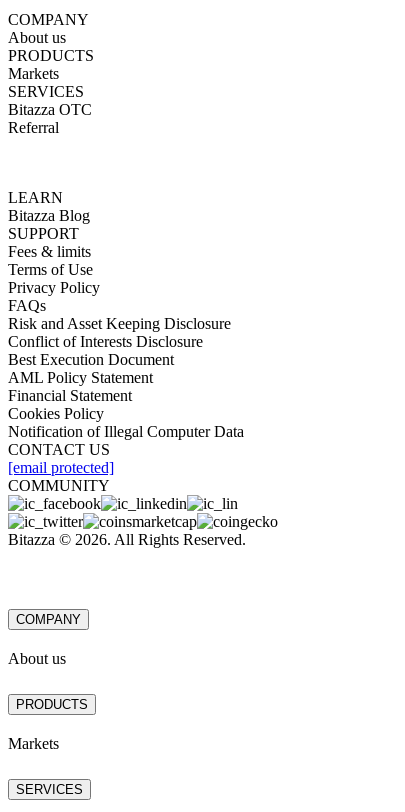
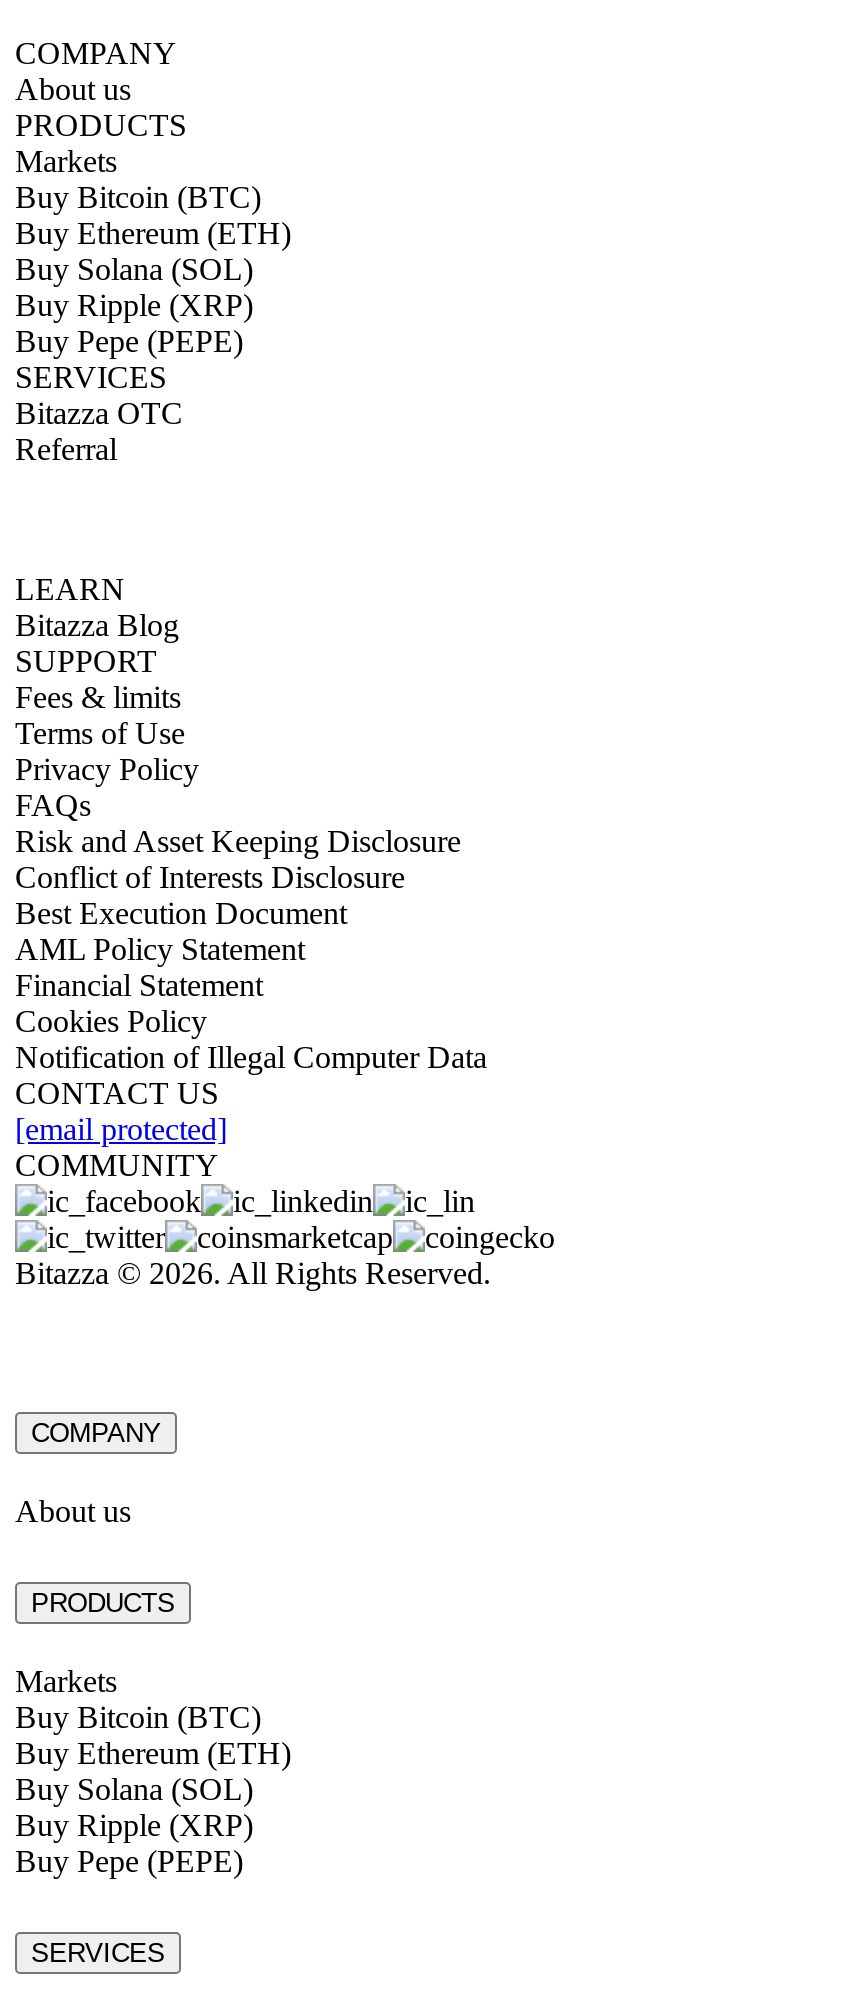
none -> [15,181,291,359] Buy Bitcoin (BTC) | Buy Ethereum (ETH) | Buy Solana (SOL) | Buy Ripple (XRP) | Buy Pepe (PEPE)
none -> [15,1700,291,1878] Buy Bitcoin (BTC) | Buy Ethereum (ETH) | Buy Solana (SOL) | Buy Ripple (XRP) | Buy Pepe (PEPE)

